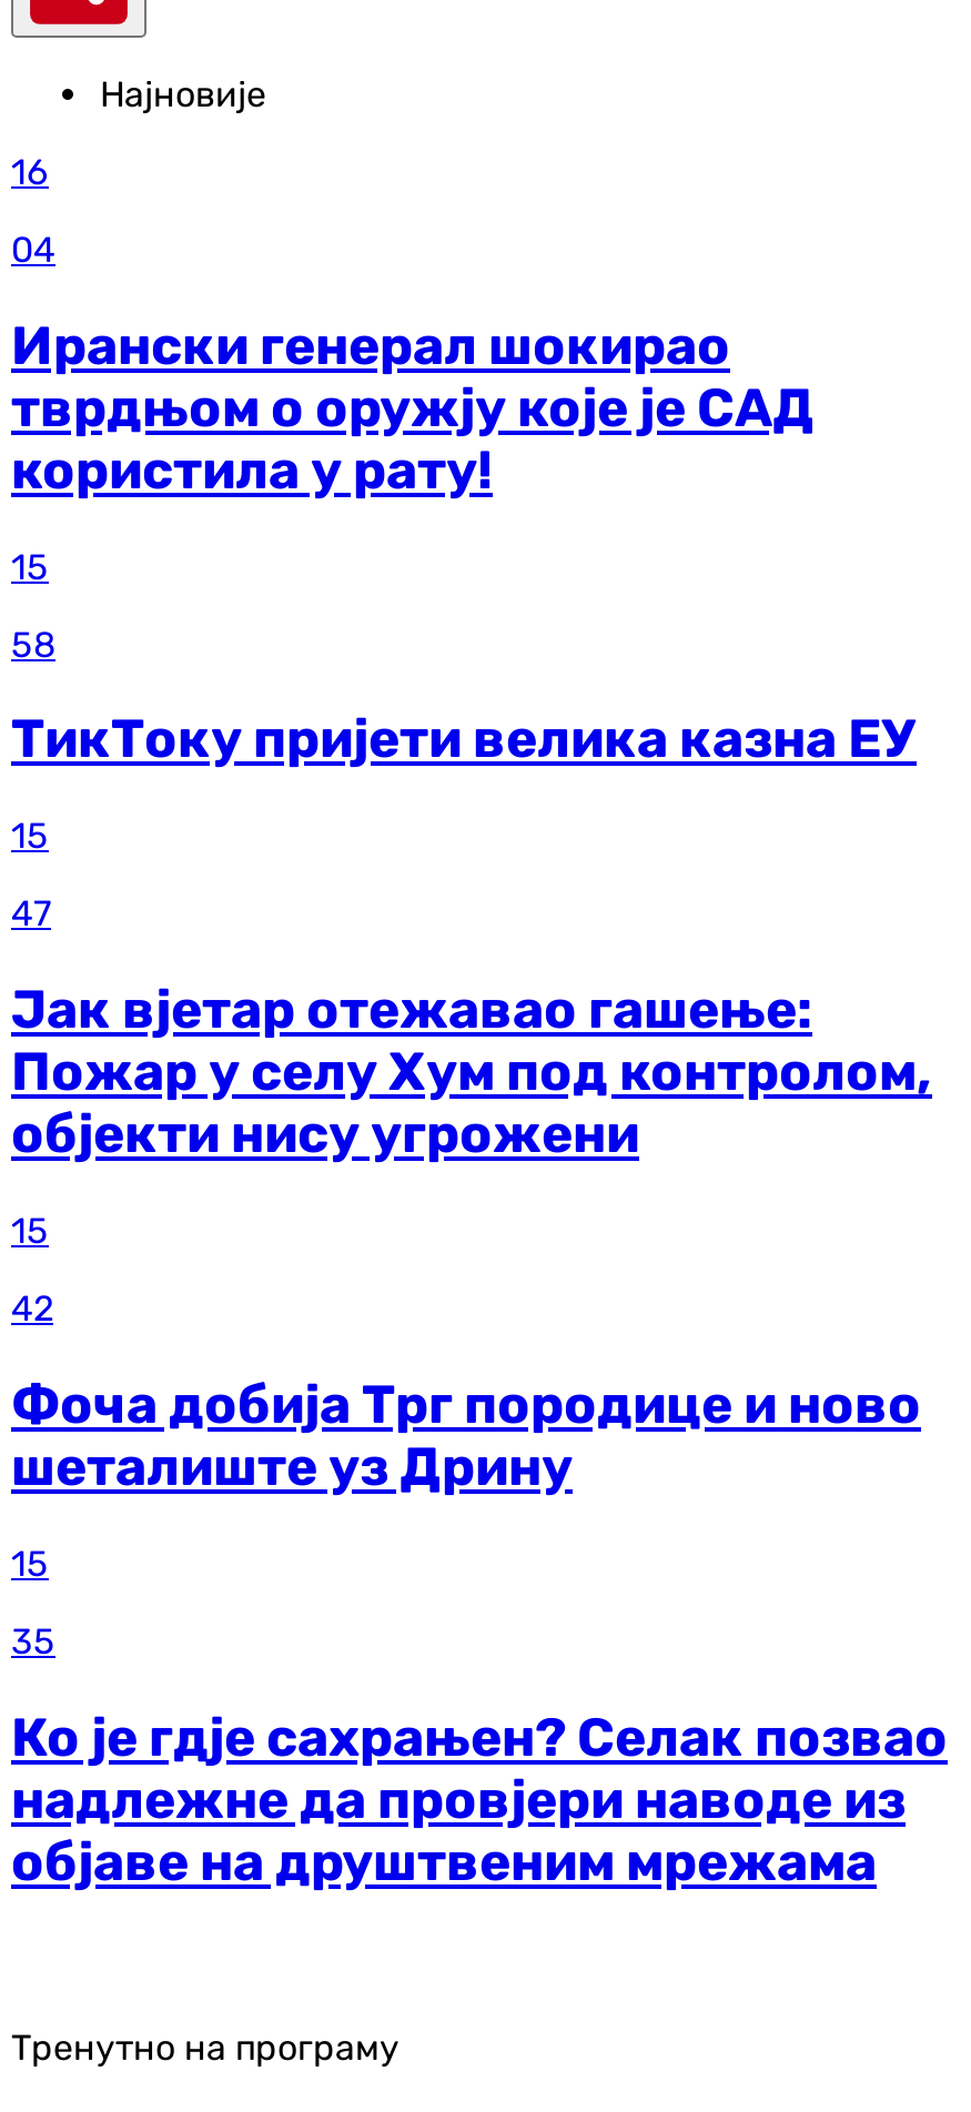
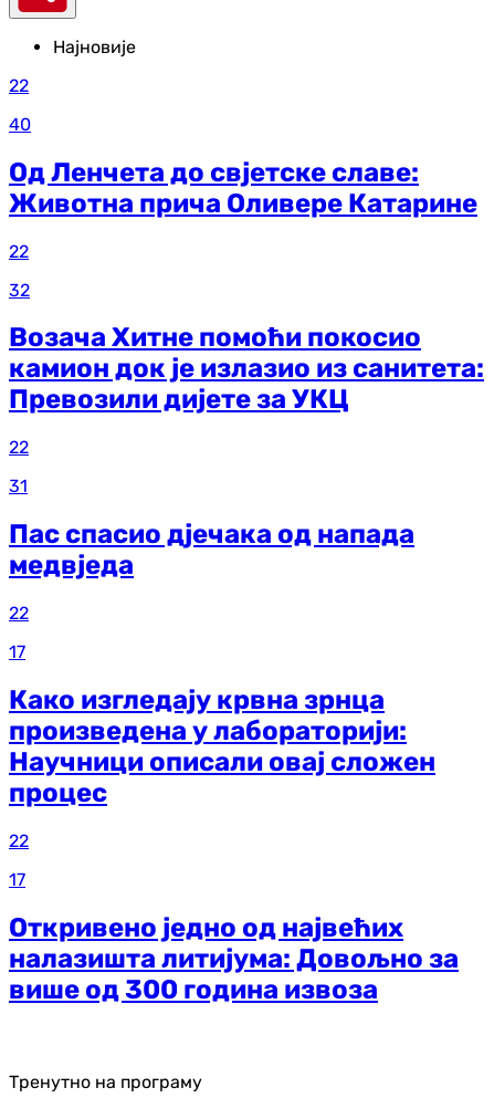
[11,150,49,192] 16 -> [9,75,29,96] 22
[11,228,55,270] 04 -> [9,114,31,135] 40
[11,314,815,501] Ирански генерал шокирао | тврдњом о оружју које је САД | користила у рату! -> [9,157,477,218] Од Ленчета до свјетске славе: | Животна прича Оливере Катарине
[11,545,49,587] 15 -> [9,240,29,262] 22
[11,623,55,665] 58 -> [9,279,30,300] 32
[11,709,917,771] ТикТоку пријети велика казна ЕУ -> [9,322,484,415] Возача Хитне помоћи покосио | камион док је излазио из санитета: | Превозили дијете за УКЦ
[11,815,49,857] 15 -> [9,437,29,458] 22
[11,893,51,935] 47 -> [9,476,28,497] 31
[11,979,932,1166] Јак вјетар отежавао гашење: | Пожар у селу Хум под контролом, | објекти нису угрожени -> [9,519,414,581] Пас спасио дјечака од напада | медвједа
[11,1210,49,1252] 15 -> [9,603,29,624] 22
[11,1288,53,1330] 42 -> [9,641,25,662] 17
[11,1374,921,1498] Фоча добија Трг породице и ново | шеталиште уз Дрину -> [9,684,435,808] Како изгледају крвна зрнца | произведена у лабораторији: | Научници описали овај сложен | процес
[11,1542,49,1585] 15 -> [9,830,29,851] 22
[11,1620,55,1662] 35 -> [9,869,25,890] 17
[11,1706,948,1893] Ко је гдје сахрањен? Селак позвао | надлежне да провјери наводе из | објаве на друштвеним мрежама -> [9,912,459,1005] Откривено једно од највећих | налазишта литијума: Довољно за | више од 300 година извоза

